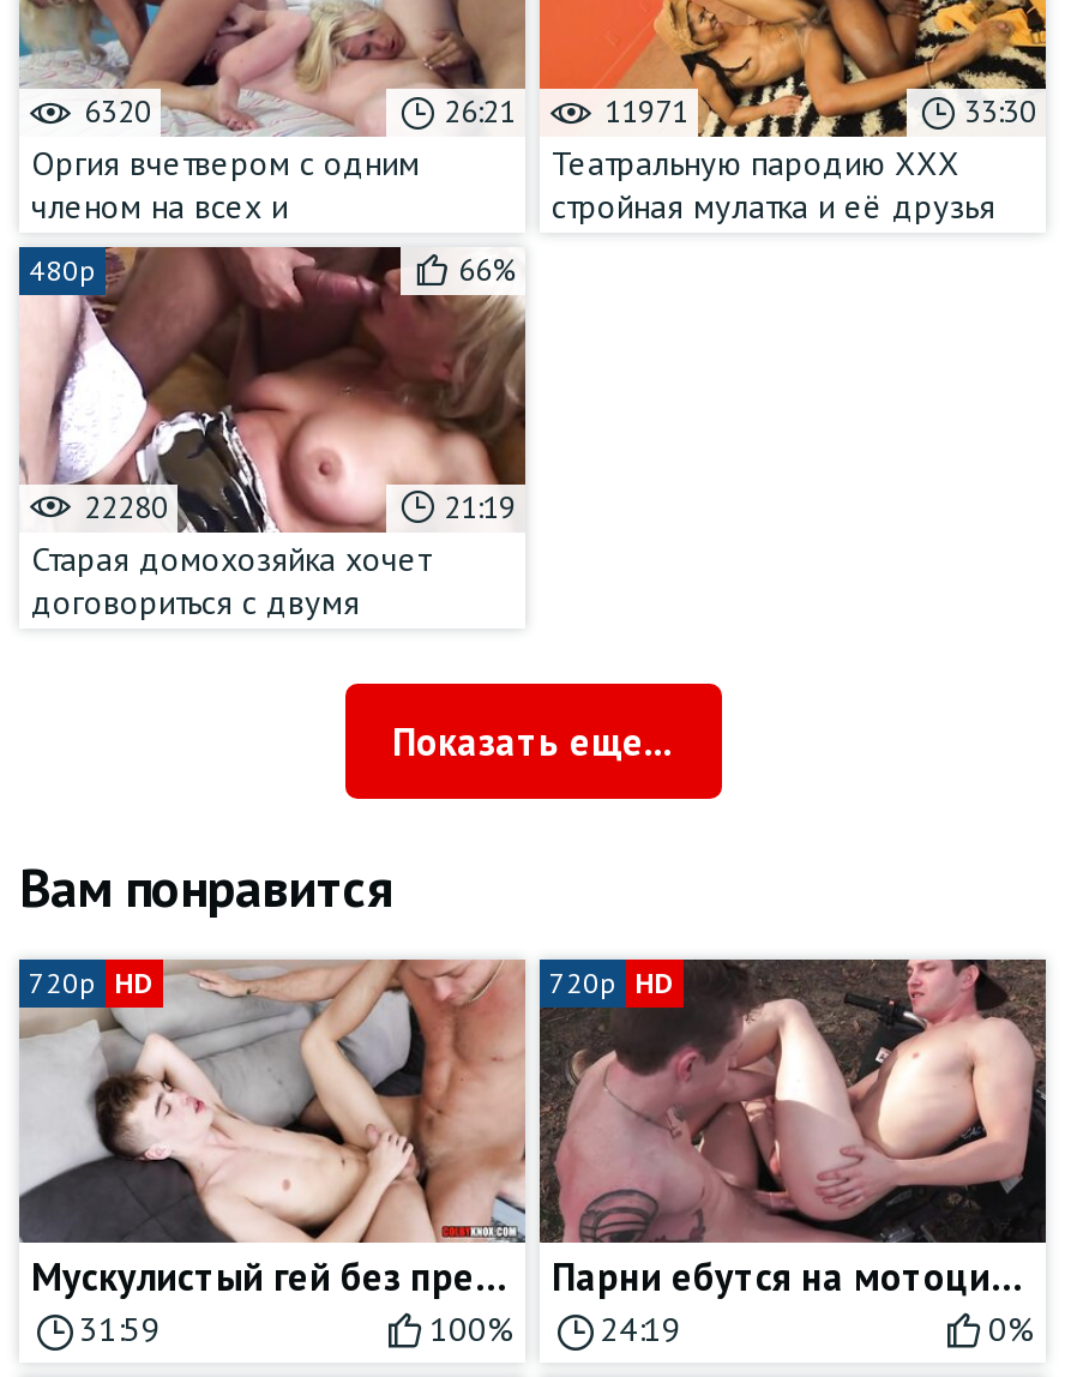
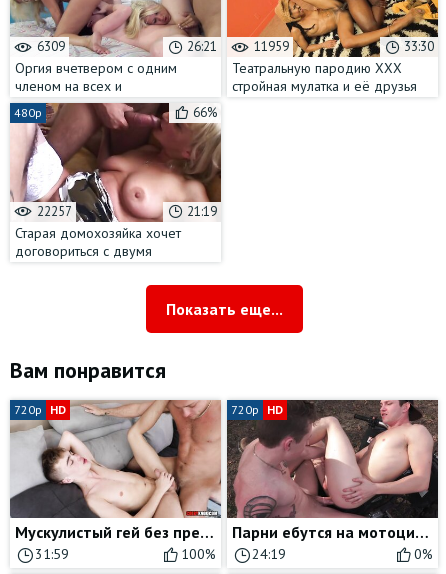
[77,91,151,132] 6320 -> [34,38,65,55] 6309
[444,91,688,132] 26:21 11971 -> [187,38,289,55] 26:21 11959
[77,486,168,527] 22280 -> [34,203,72,220] 22257

